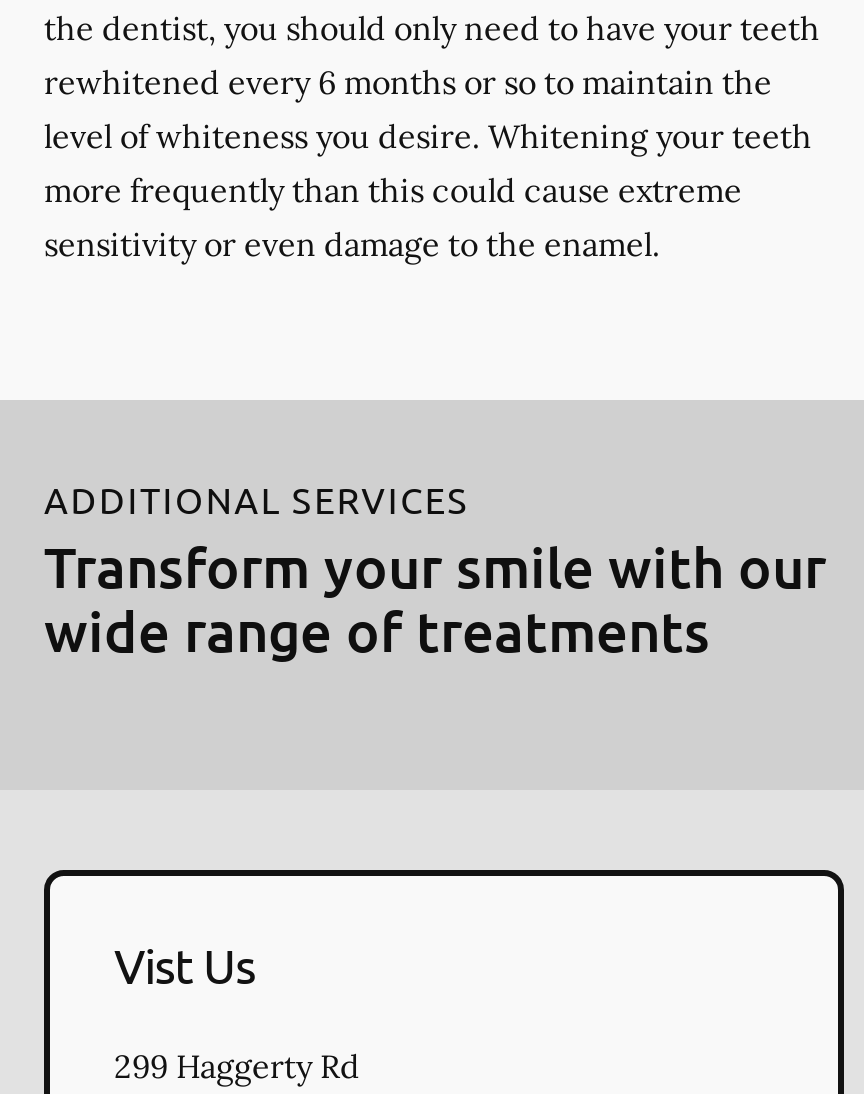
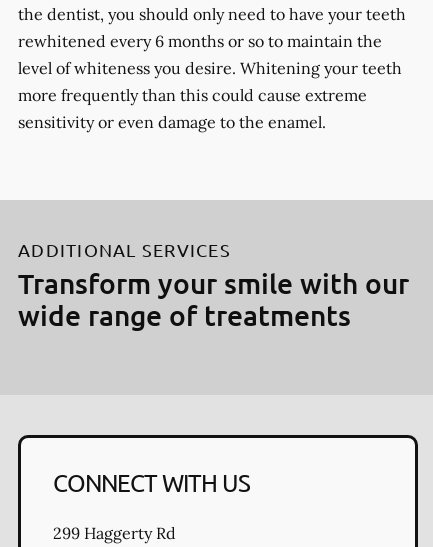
[114,936,255,994] Vist Us -> [53,468,250,497] CONNECT WITH US

